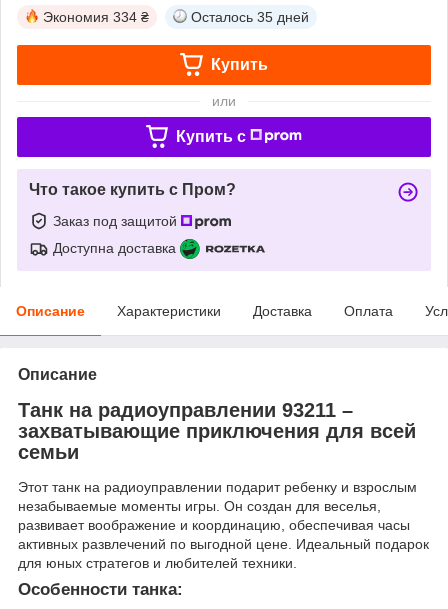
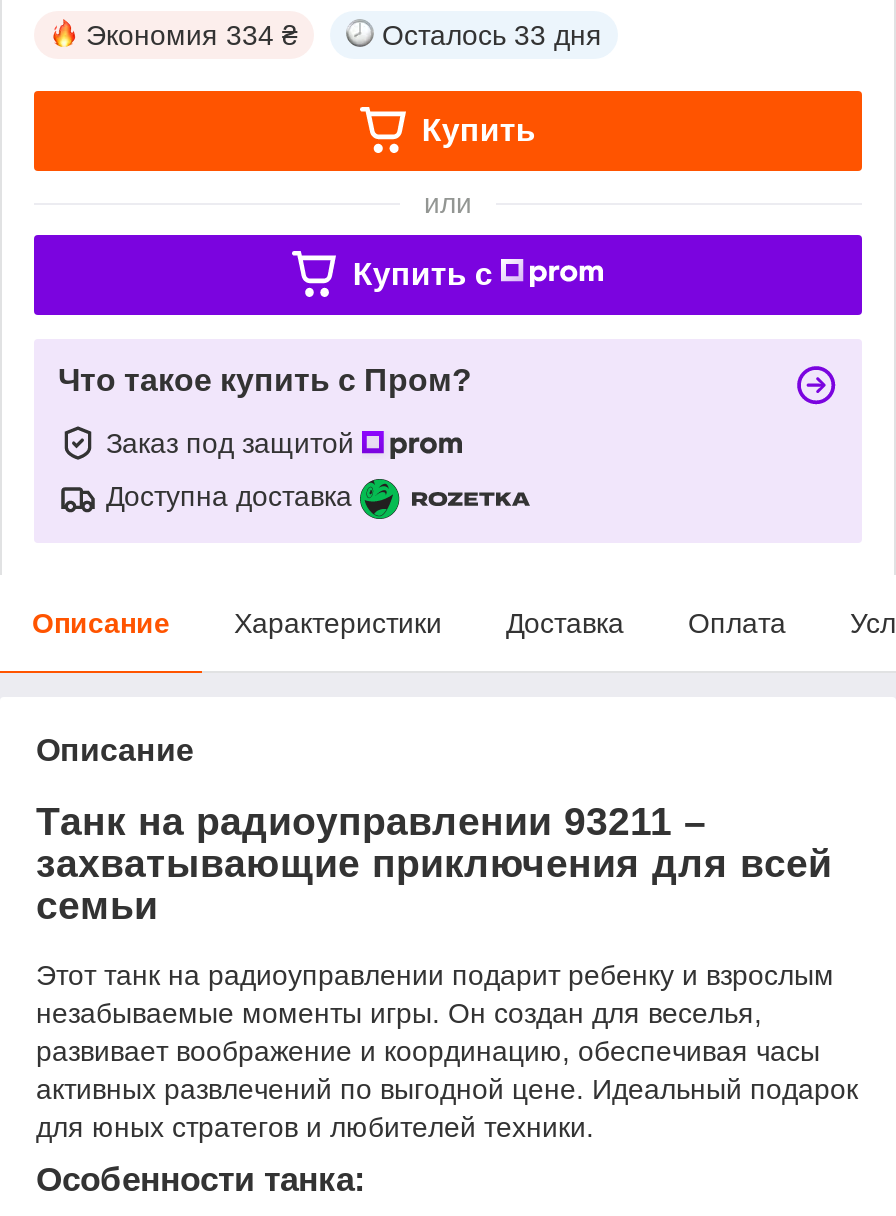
[191,9,309,25] Осталось 35 дней -> [382,19,602,51] Осталось 33 дня

